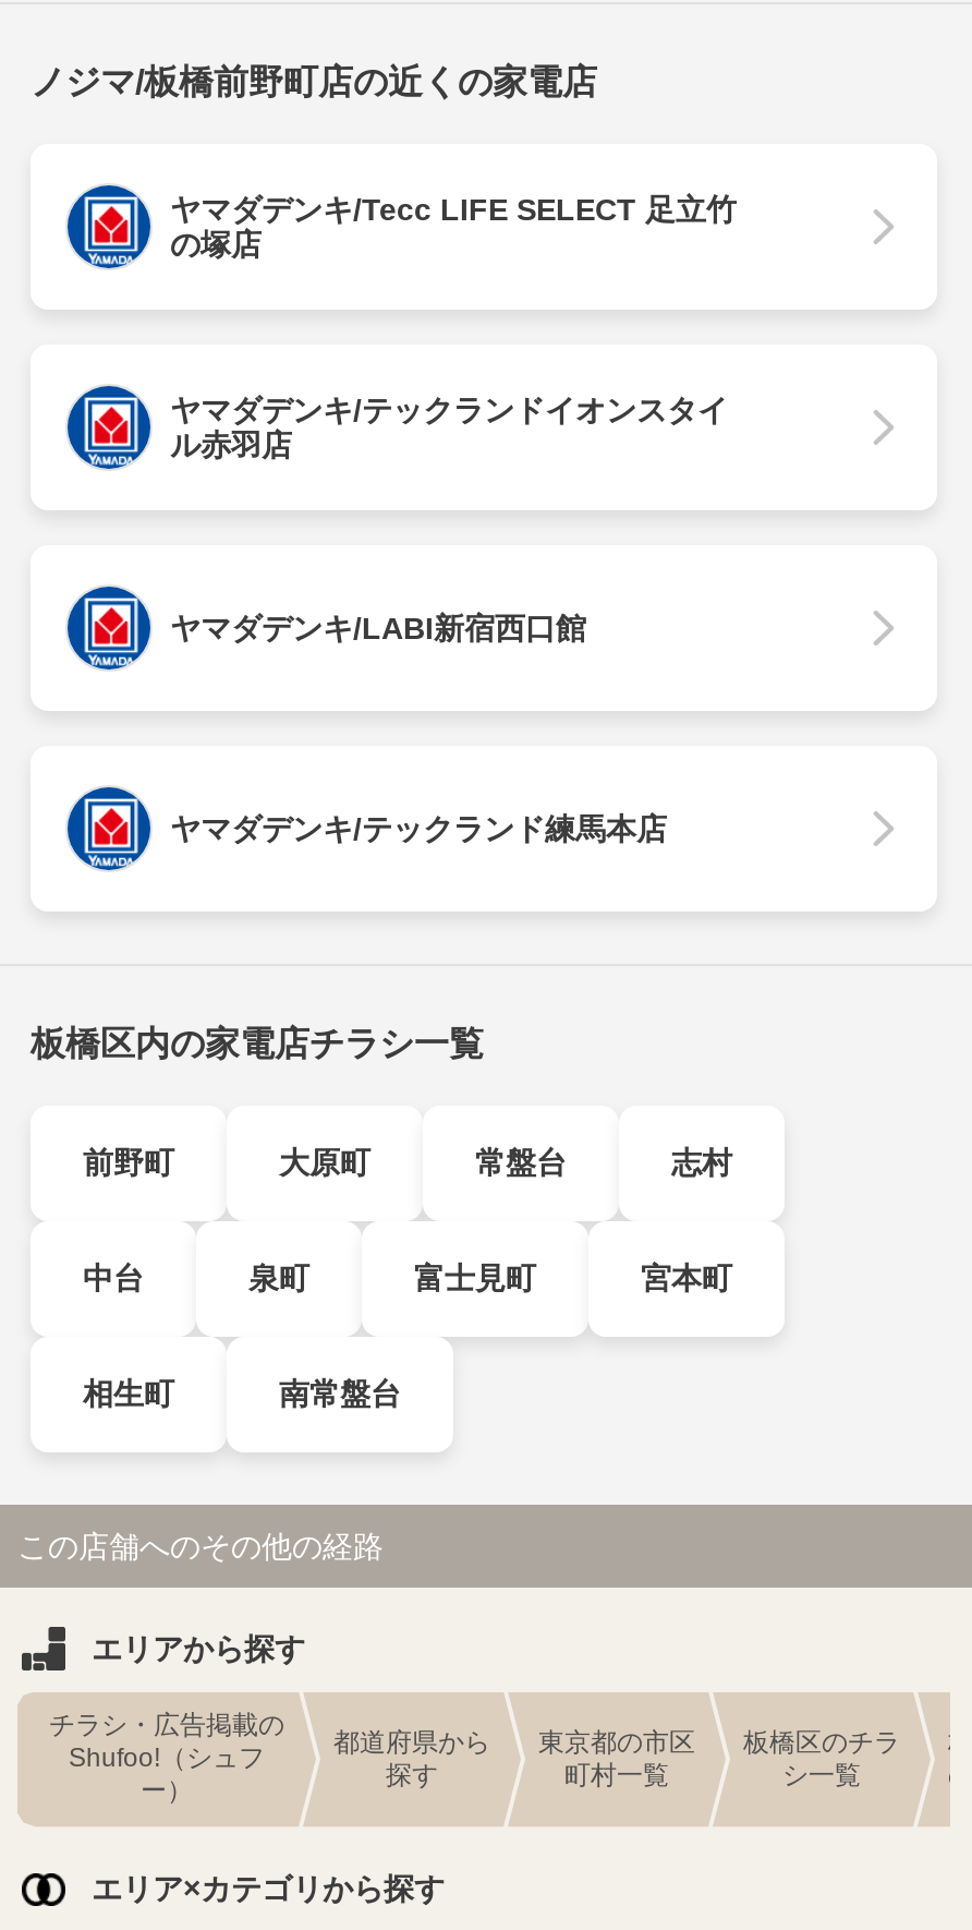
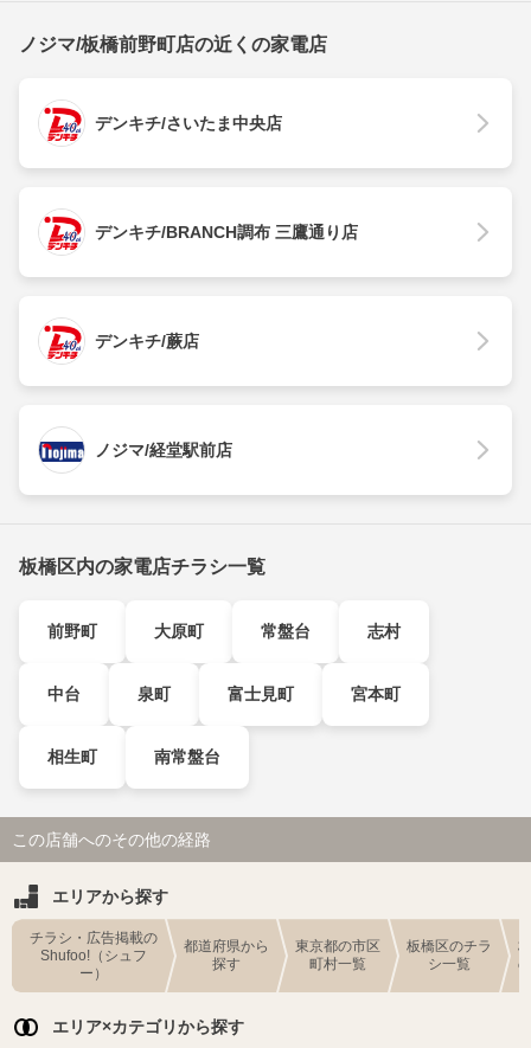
[65,182,737,272] [image] | ヤマダデンキ/Tecc LIFE SELECT 足立竹 | の塚店 -> [39,101,282,147] [image] | デンキチ/さいたま中央店
[65,383,728,472] [image] | ヤマダデンキ/テックランドイオンスタイ | ル赤羽店 -> [39,210,358,256] [image] | デンキチ/BRANCH調布 三鷹通り店
[65,583,586,673] [image] | ヤマダデンキ/LABI新宿西口館 -> [39,319,199,365] [image] | デンキチ/蕨店
[68,784,667,873] [image] | ヤマダデンキ/テックランド練馬本店 -> [39,427,232,474] [image] | ノジマ/経堂駅前店

